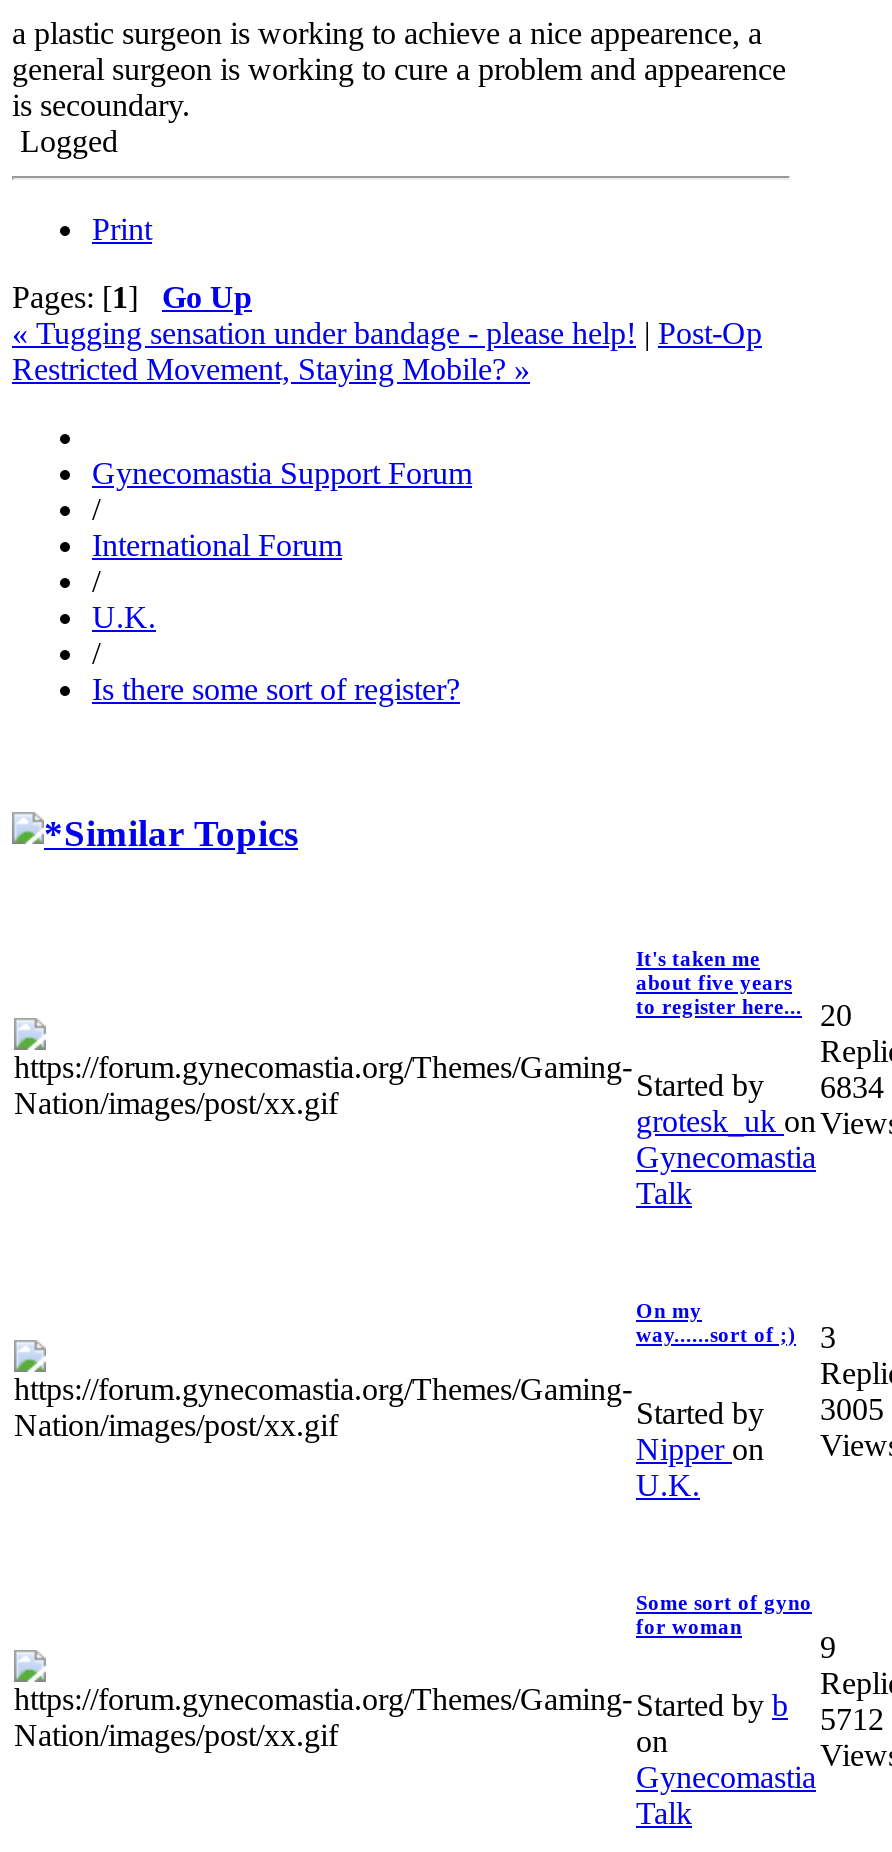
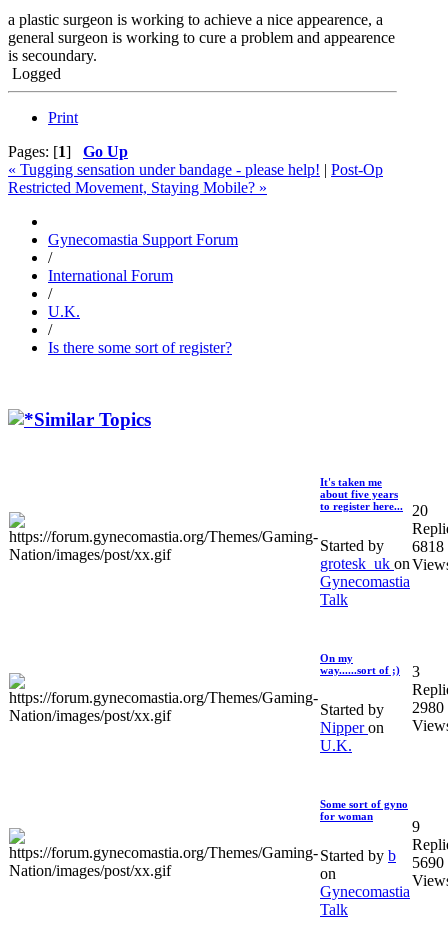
[636,1068,884,1104] Started by 6834 -> [320,537,444,555] Started by 6818
[636,1392,884,1430] Started by 3005 -> [320,699,444,718] Started by 2980
[636,1688,884,1736] Started by b 5712 -> [320,847,444,871] Started by b 5690

